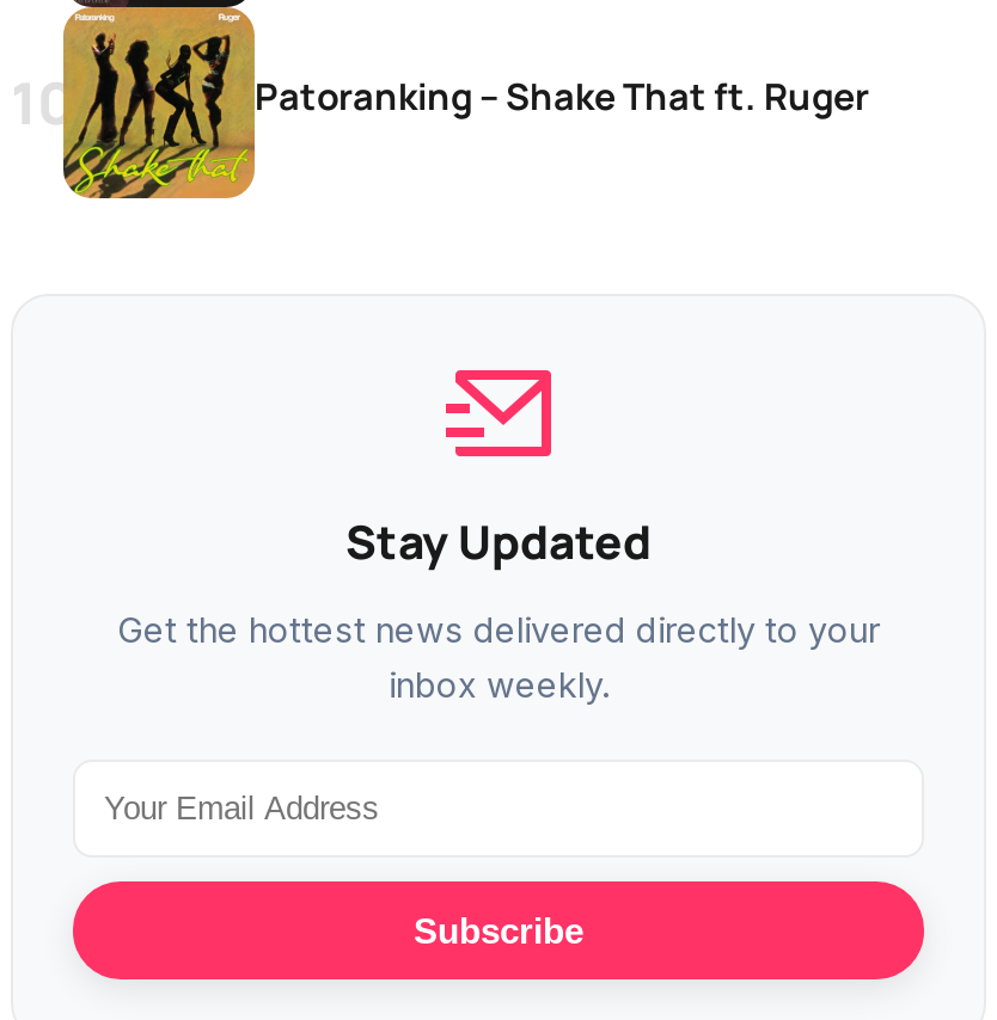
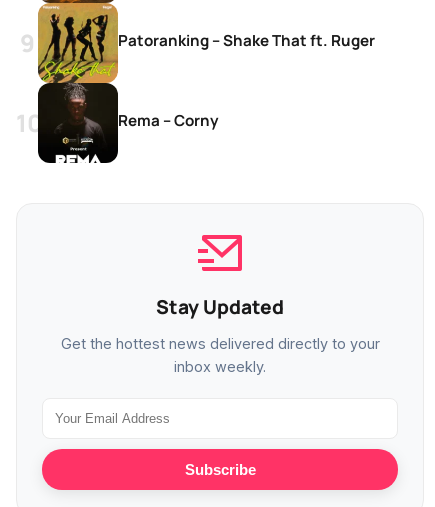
none -> [37,83,219,164] [image] | Rema – Corny

